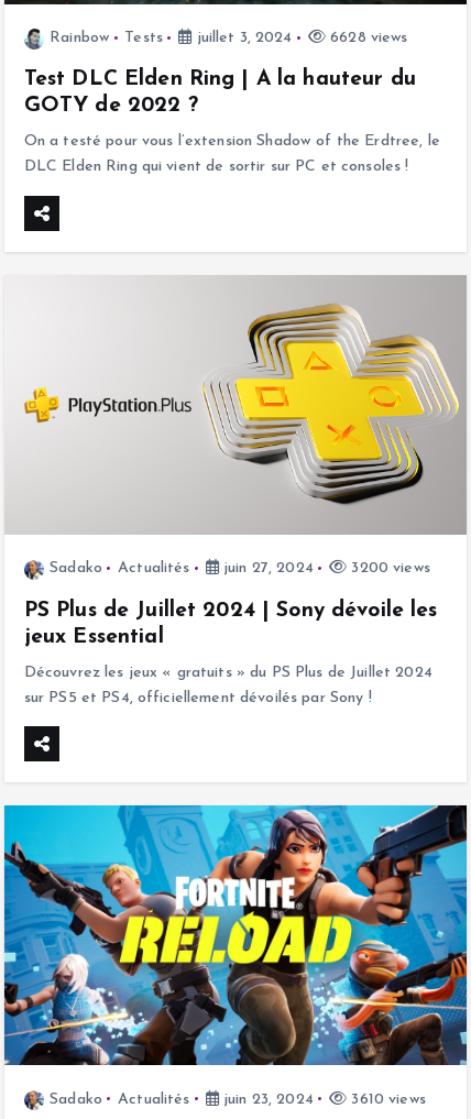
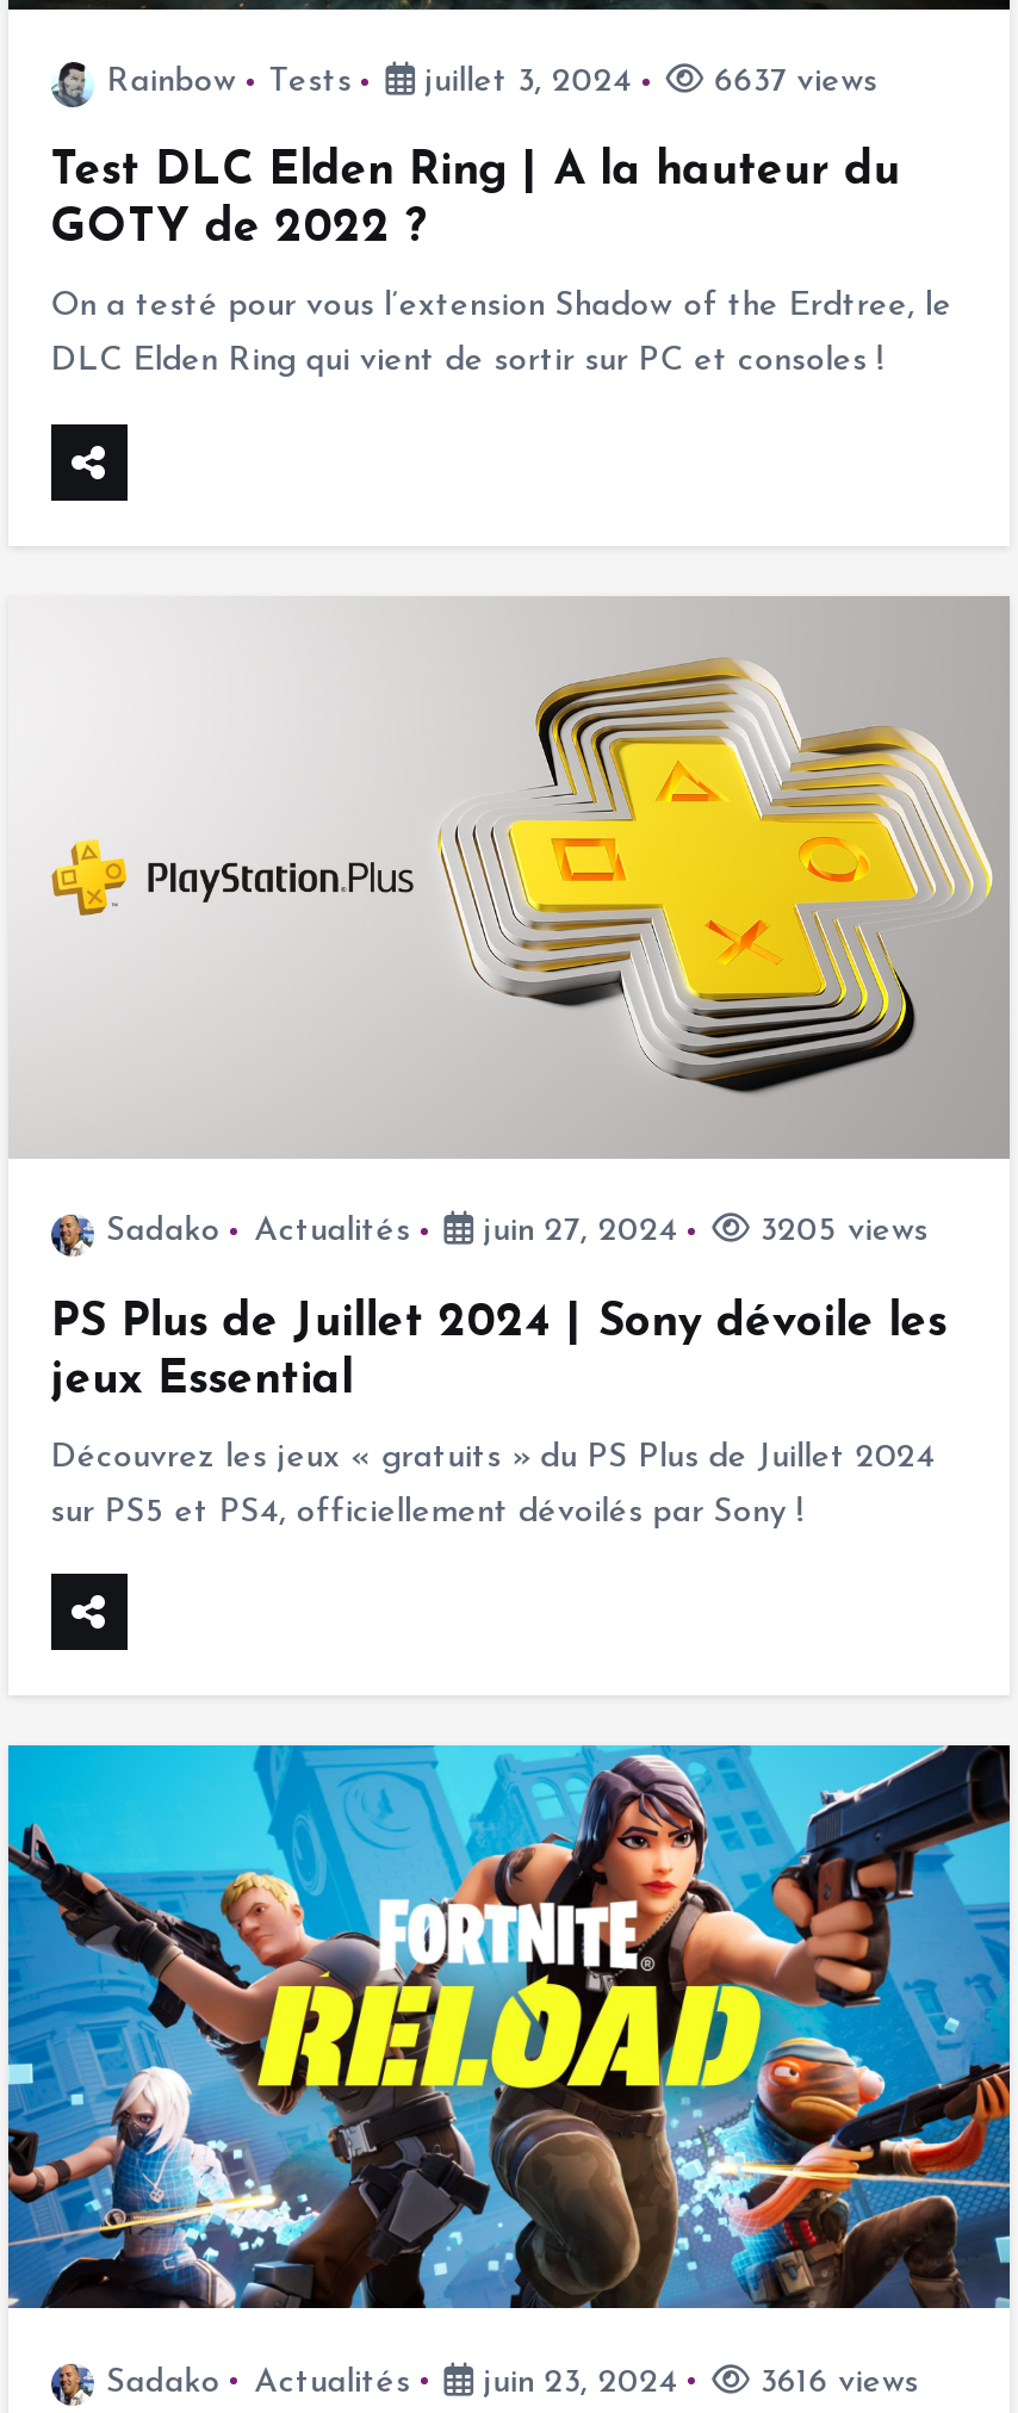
[326,30,408,47] 6628 views -> [704,65,877,101] 6637 views
[347,561,430,577] 3200 views -> [750,1215,928,1251] 3205 views
[347,1091,426,1108] 3610 views -> [750,2364,919,2400] 3616 views

